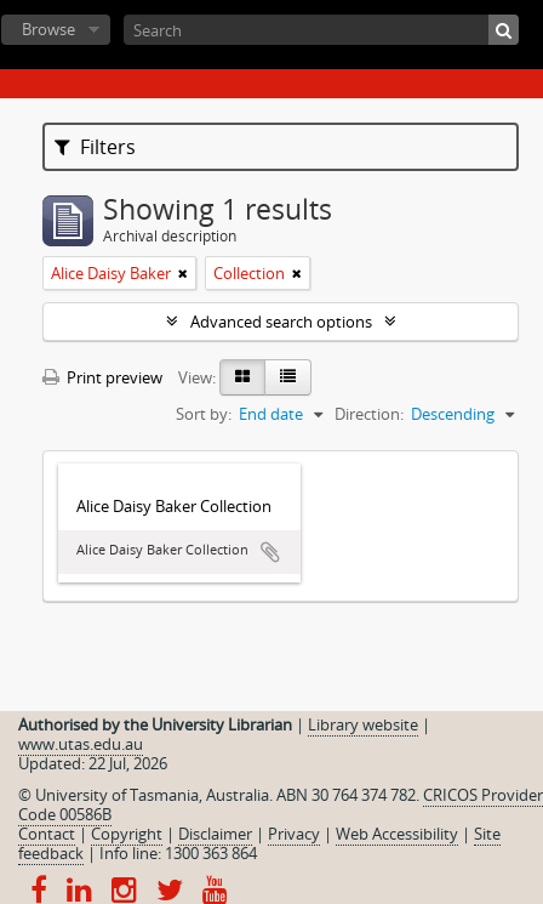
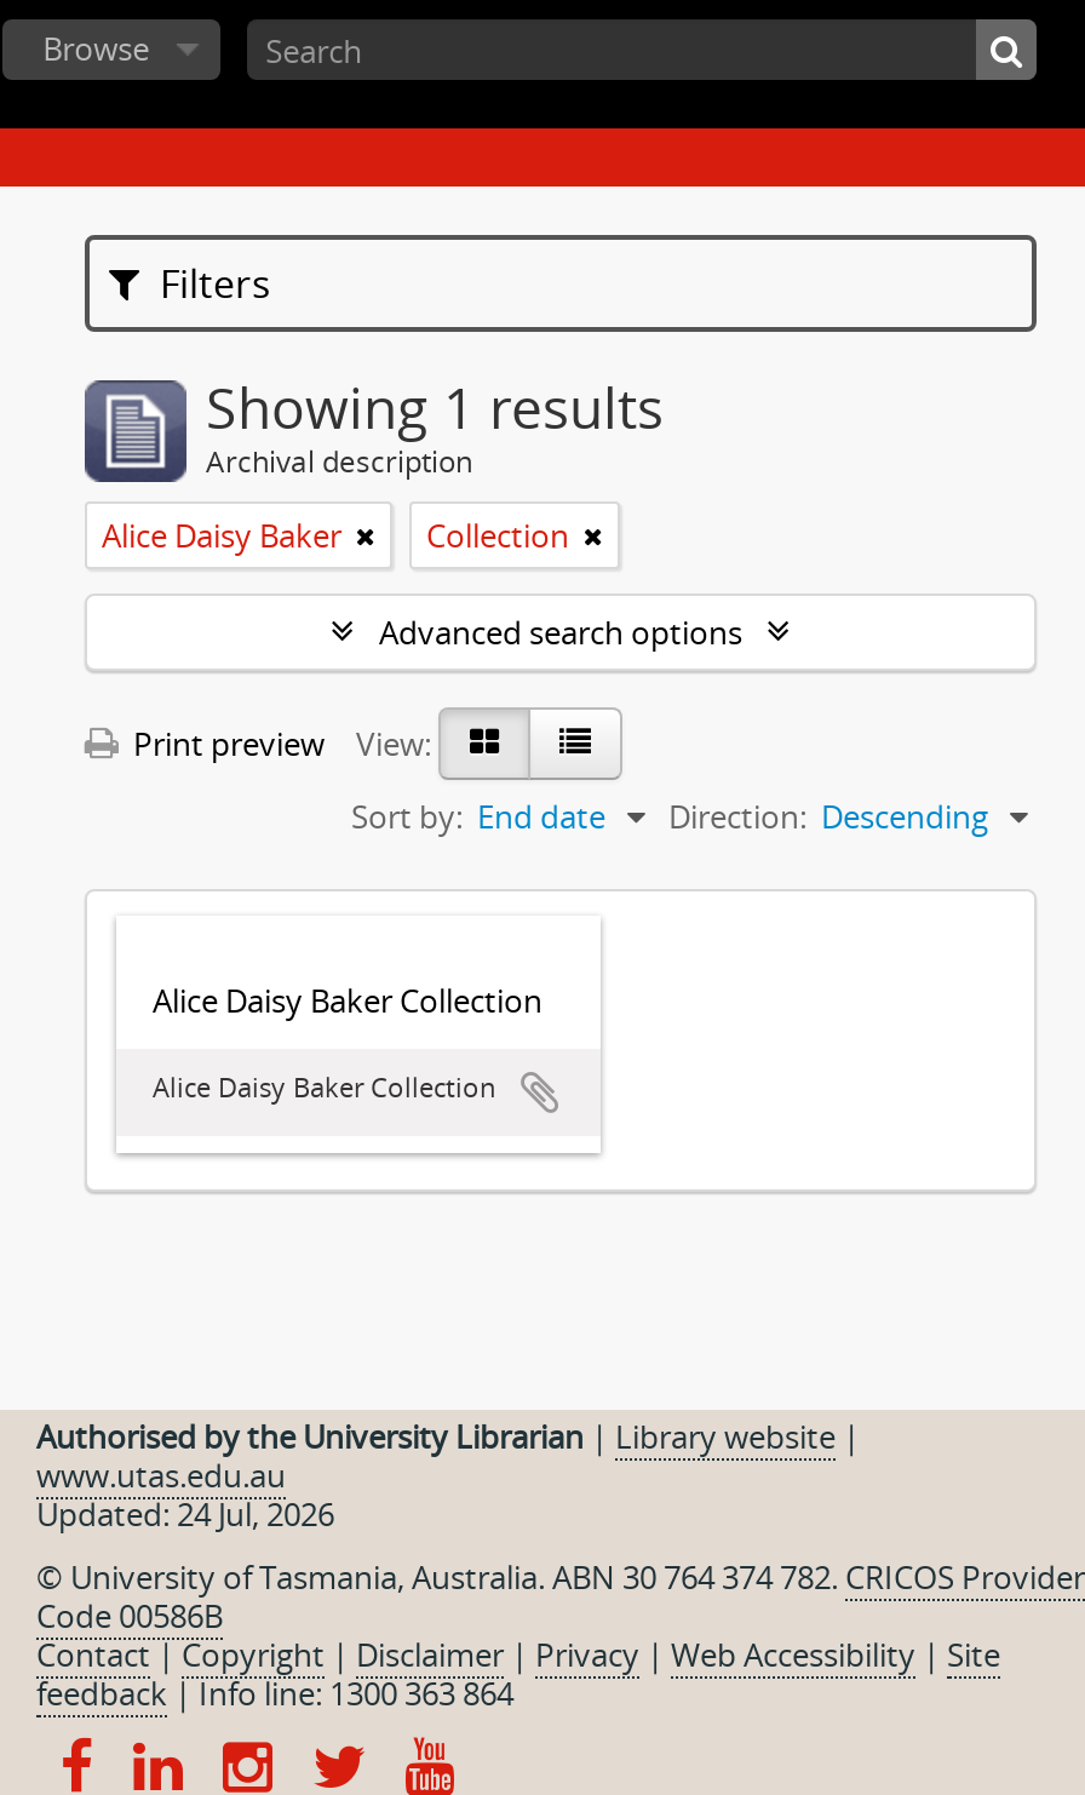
[18,752,167,774] Updated: 22 Jul, 2026 -> [36,1492,334,1536] Updated: 24 Jul, 2026

